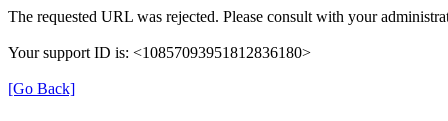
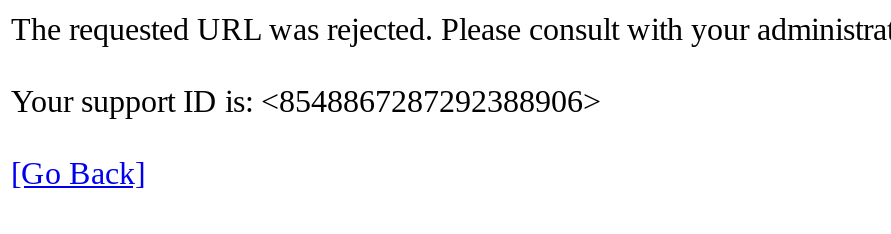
[8,44,311,61] Your support ID is: <10857093951812836180> -> [11,84,601,118] Your support ID is: <8548867287292388906>

